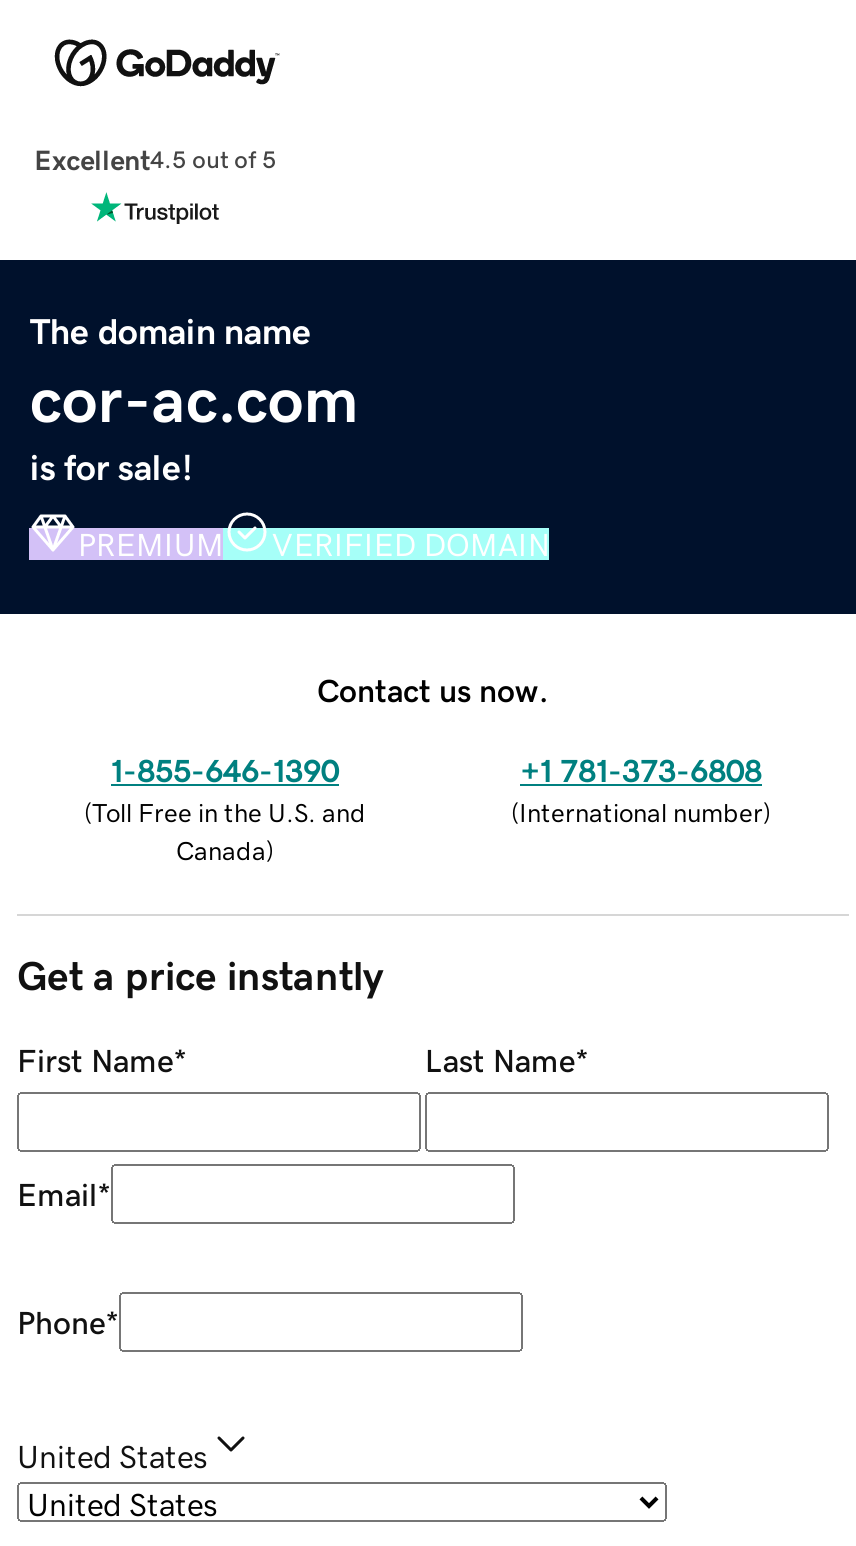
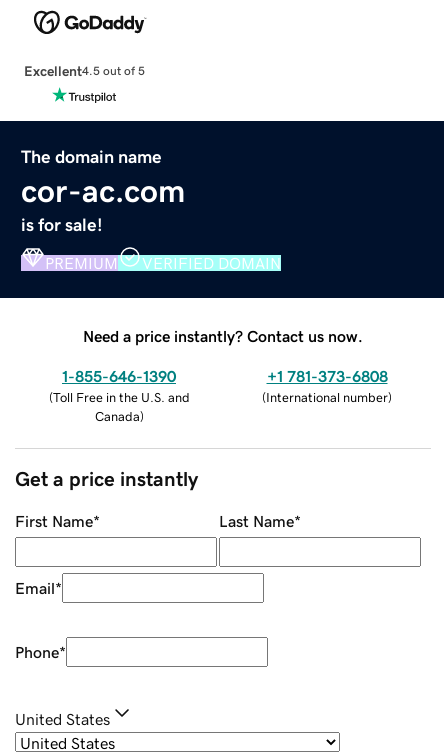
[317,673,549,705] Contact us now. -> [83,328,363,344] Need a price instantly? Contact us now.

